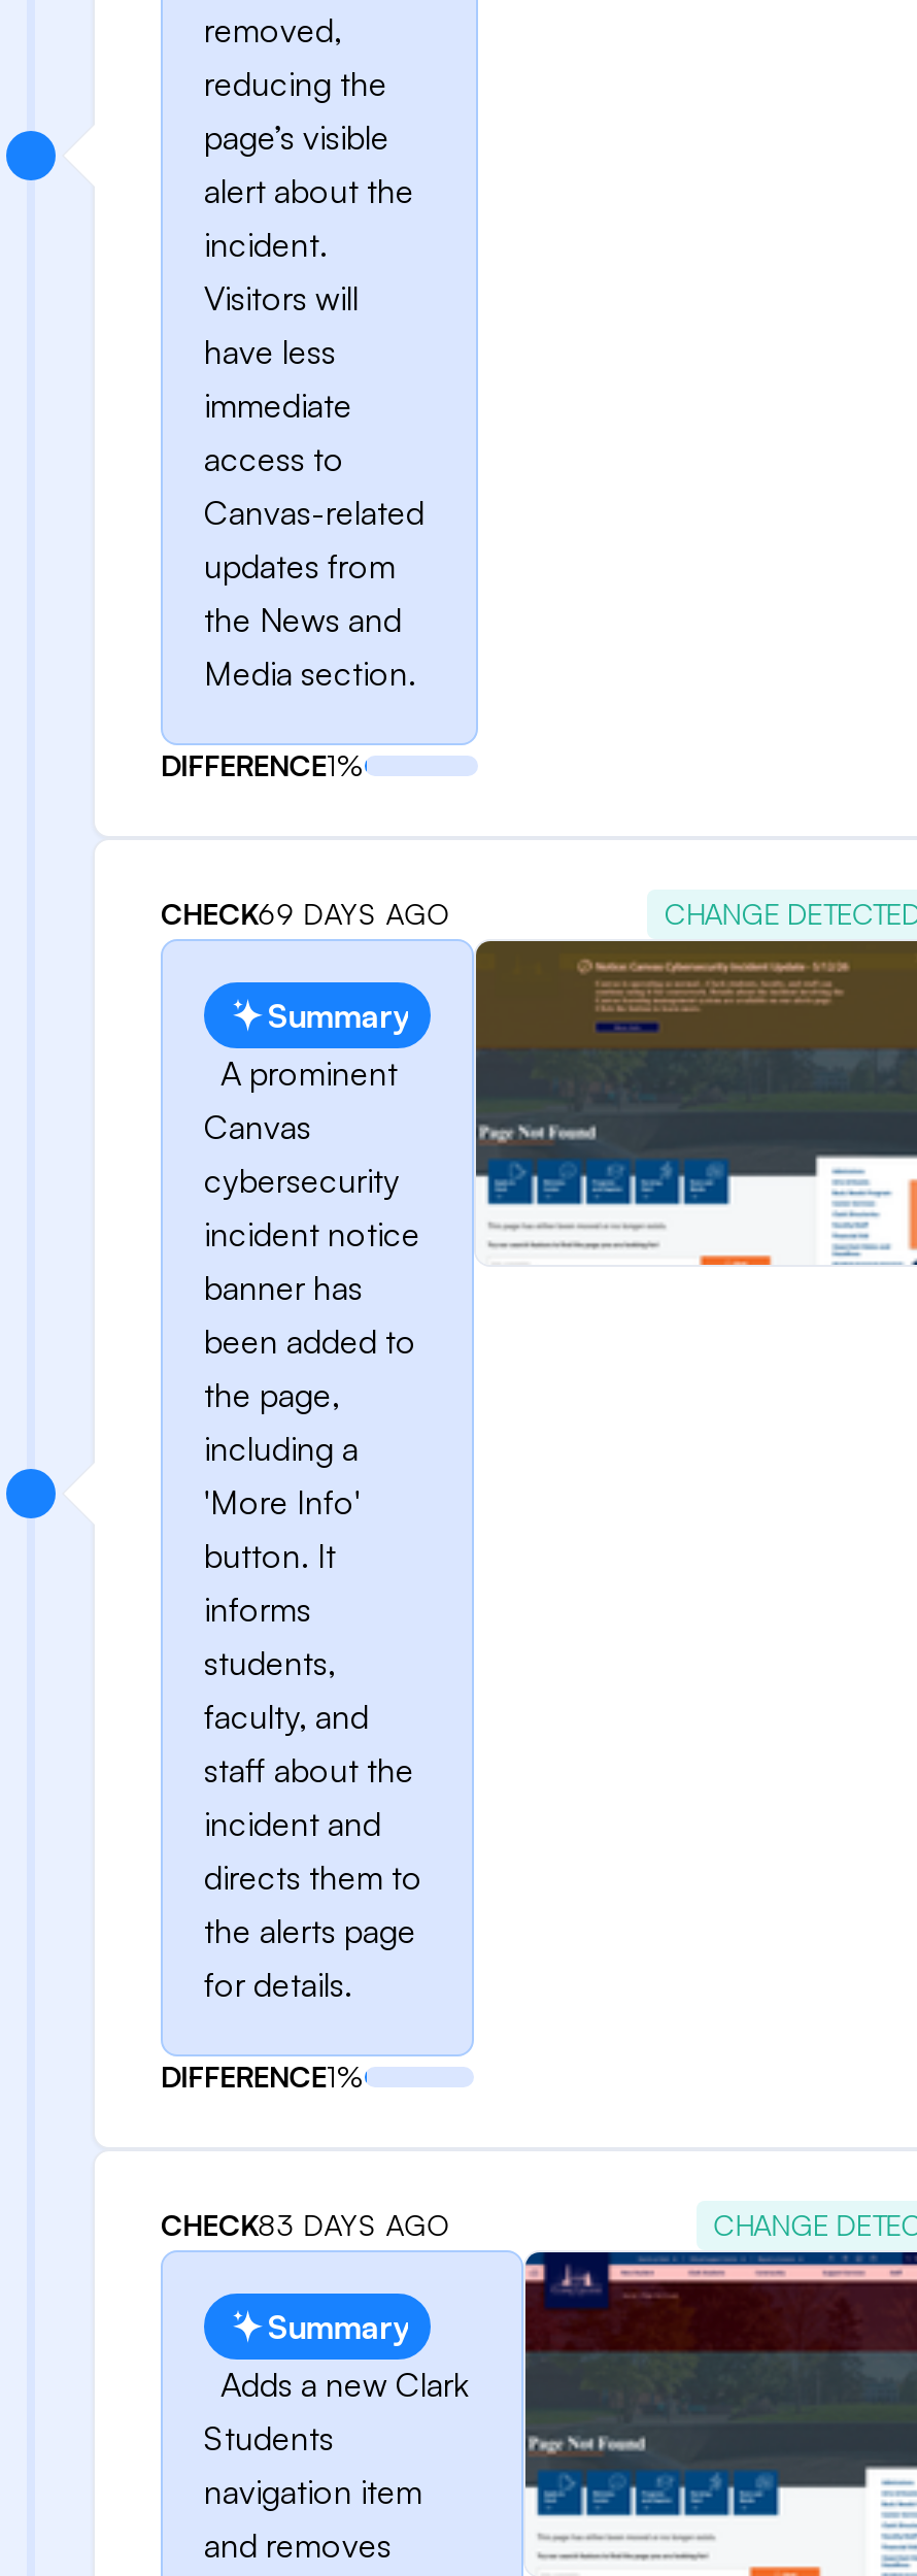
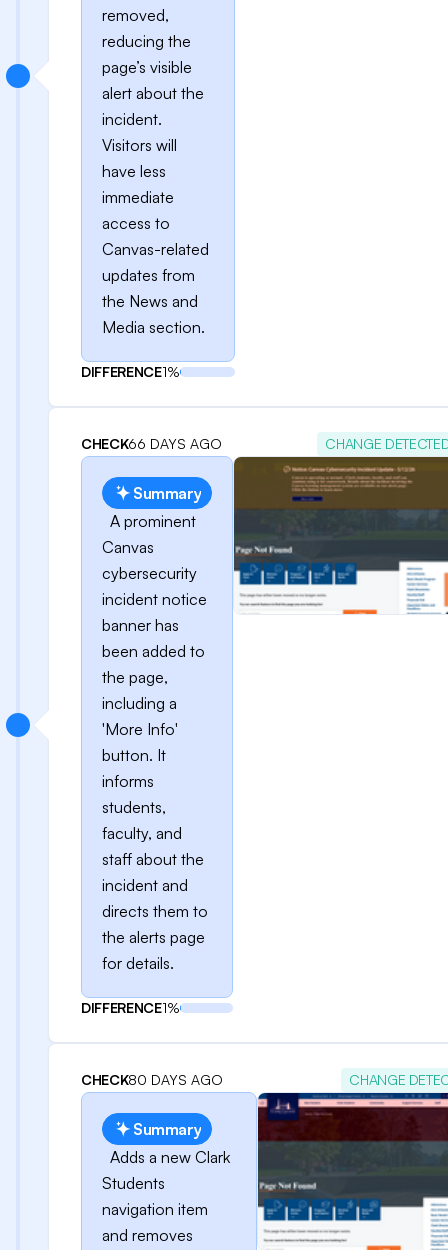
[161,896,452,931] CHECK69 DAYS AGO -> [81,435,222,452] CHECK66 DAYS AGO
[161,2207,452,2242] CHECK83 DAYS AGO -> [81,1071,223,1088] CHECK80 DAYS AGO

